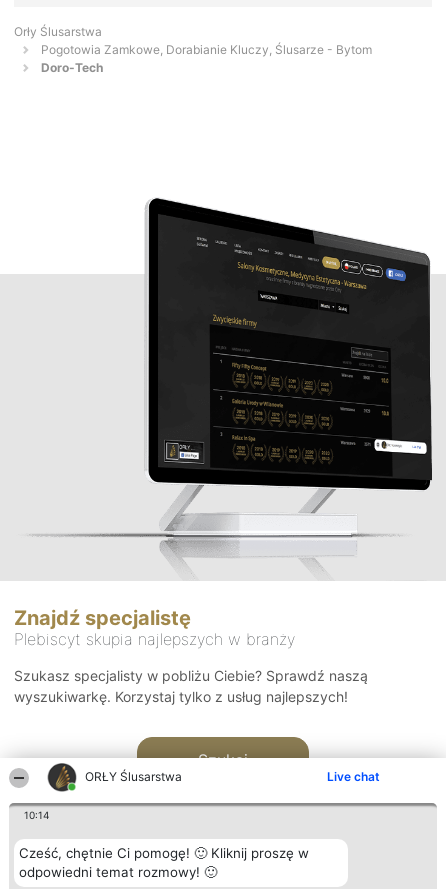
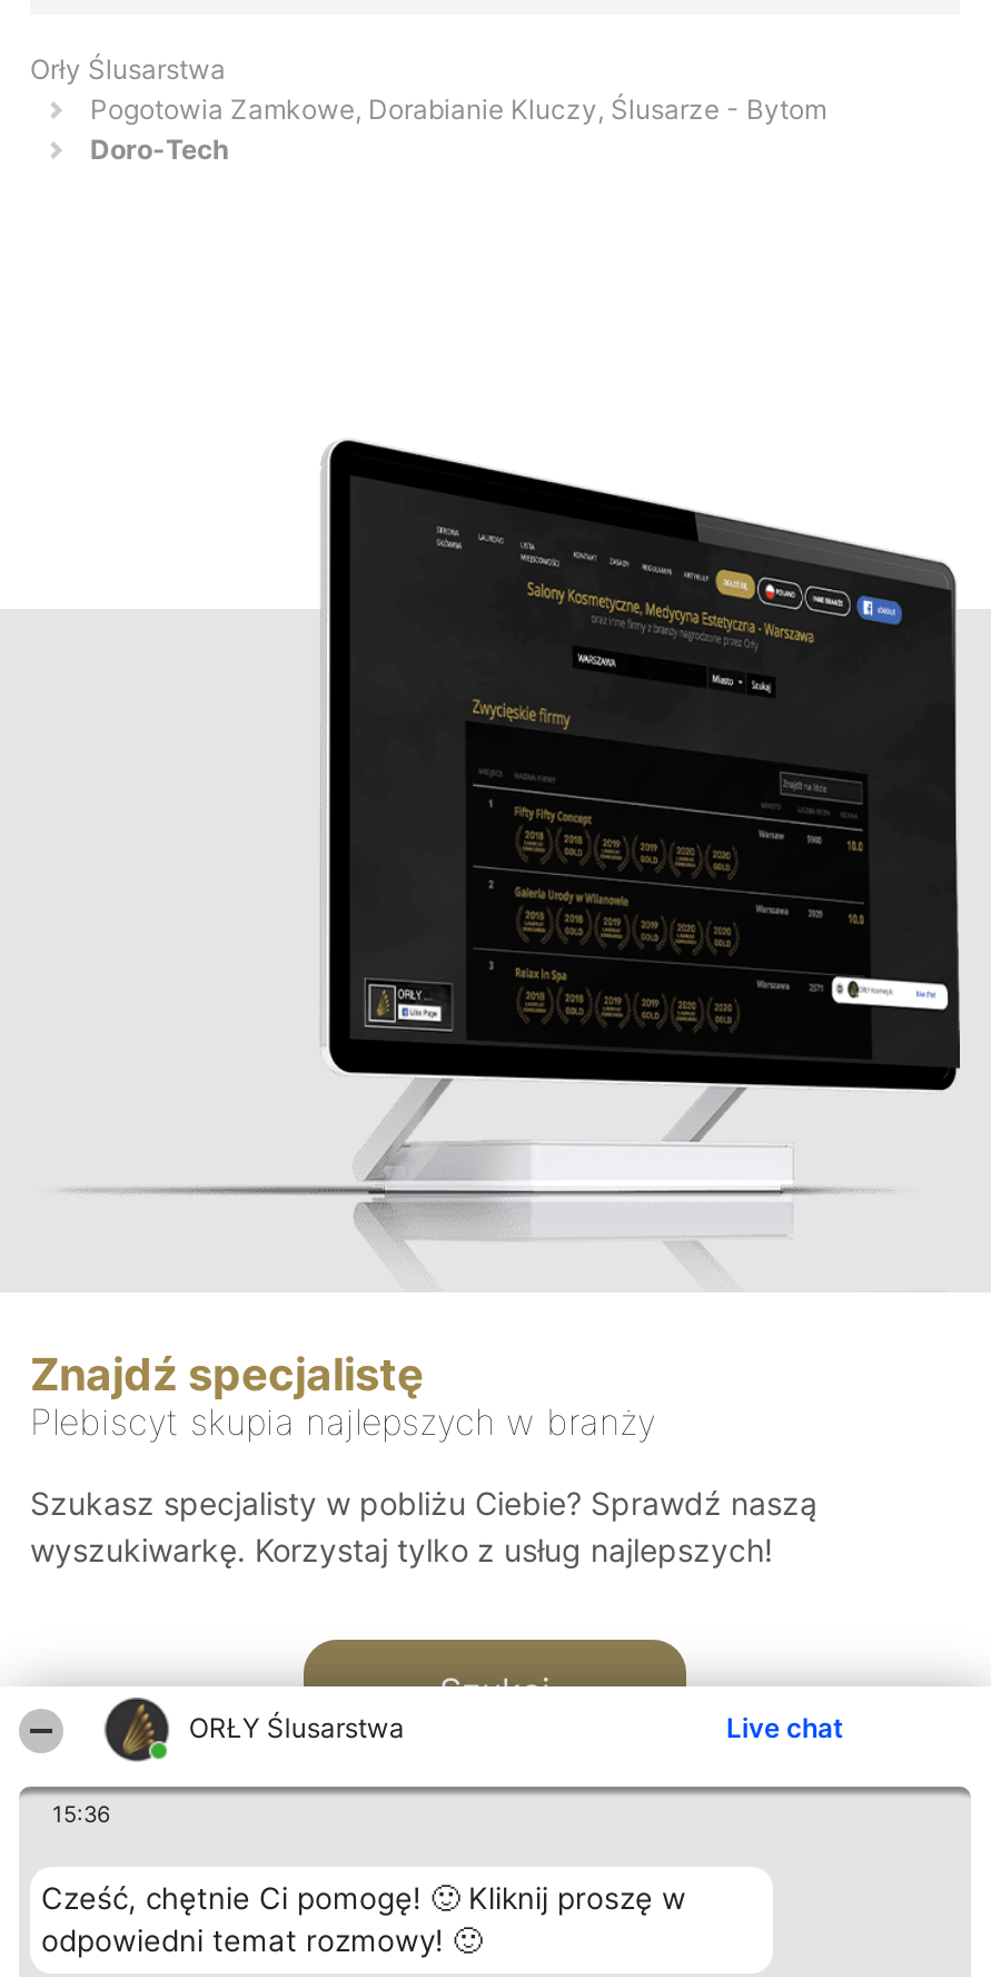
[24,809,49,821] 10:14 -> [52,1800,110,1827] 15:36

